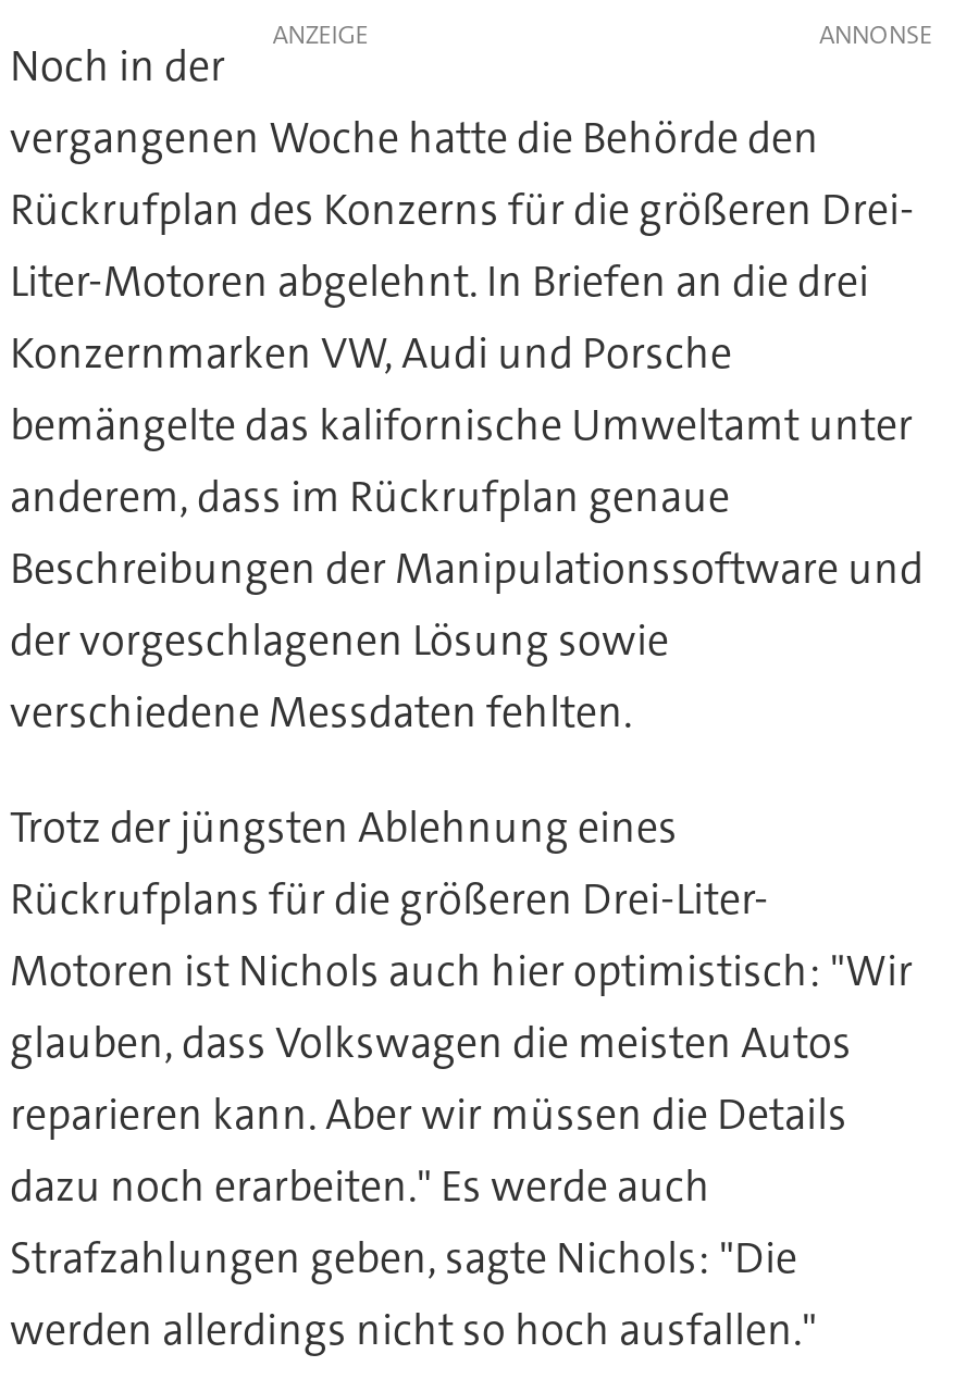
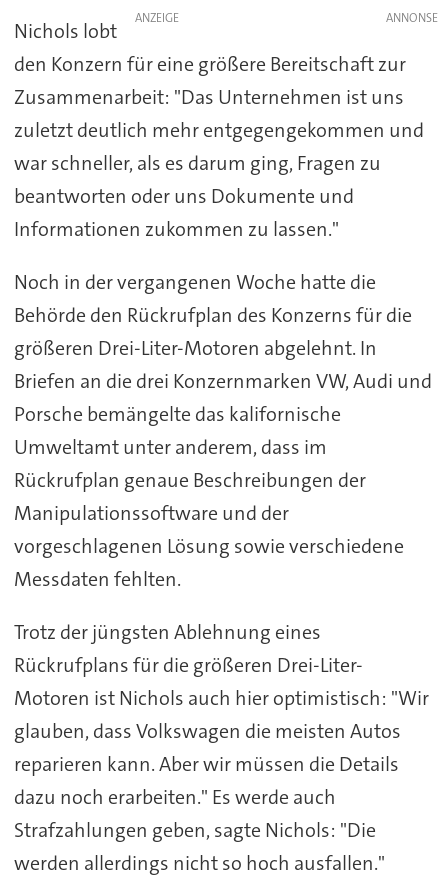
[10,38,924,741] Noch in der | vergangenen Woche hatte die Behörde den | Rückrufplan des Konzerns für die größeren Drei- | Liter-Motoren abgelehnt. In Briefen an die drei | Konzernmarken VW, Audi und Porsche | bemängelte das kalifornische Umweltamt unter | anderem, dass im Rückrufplan genaue | Beschreibungen der Manipulationssoftware und | der vorgeschlagenen Lösung sowie | verschiedene Messdaten fehlten. -> [14,18,432,592] Nichols lobt | den Konzern für eine größere Bereitschaft zur | Zusammenarbeit: "Das Unternehmen ist uns | zuletzt deutlich mehr entgegengekommen und | war schneller, als es darum ging, Fragen zu | beantworten oder uns Dokumente und | Informationen zukommen zu lassen." | Noch in der vergangenen Woche hatte die | Behörde den Rückrufplan des Konzerns für die | größeren Drei-Liter-Motoren abgelehnt. In | Briefen an die drei Konzernmarken VW, Audi und | Porsche bemängelte das kalifornische | Umweltamt unter anderem, dass im | Rückrufplan genaue Beschreibungen der | Manipulationssoftware und der | vorgeschlagenen Lösung sowie verschiedene | Messdaten fehlten.

